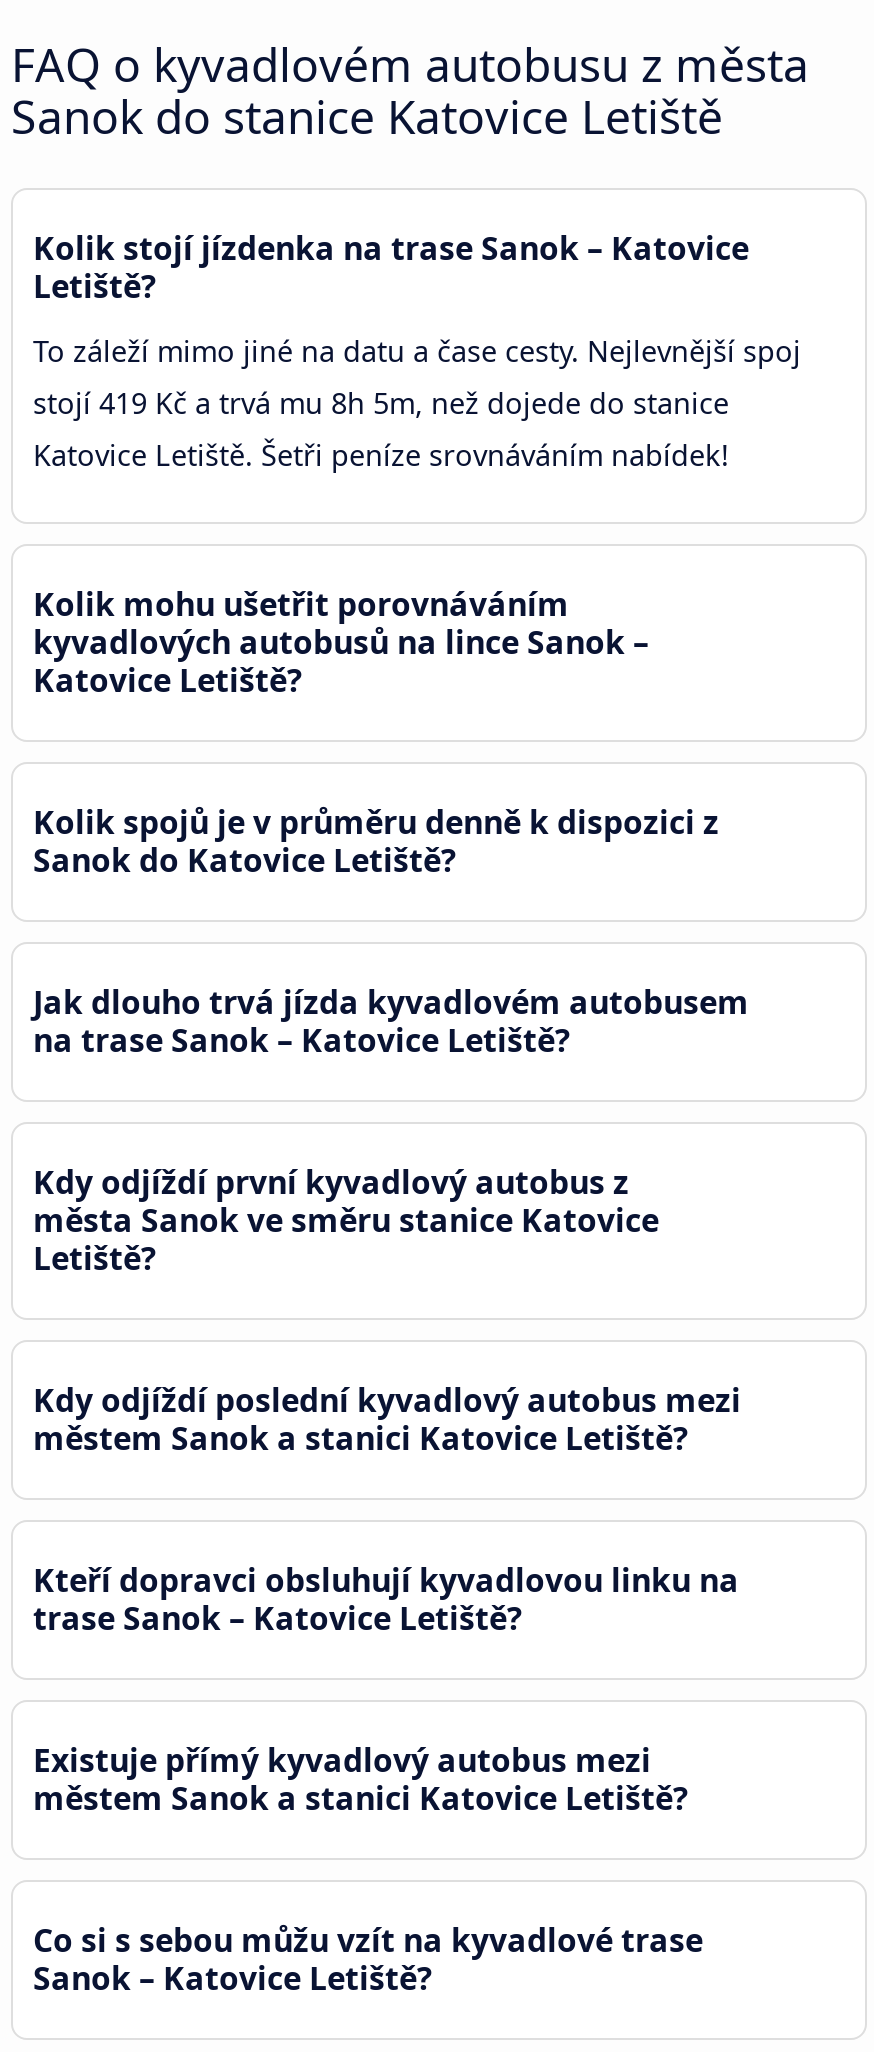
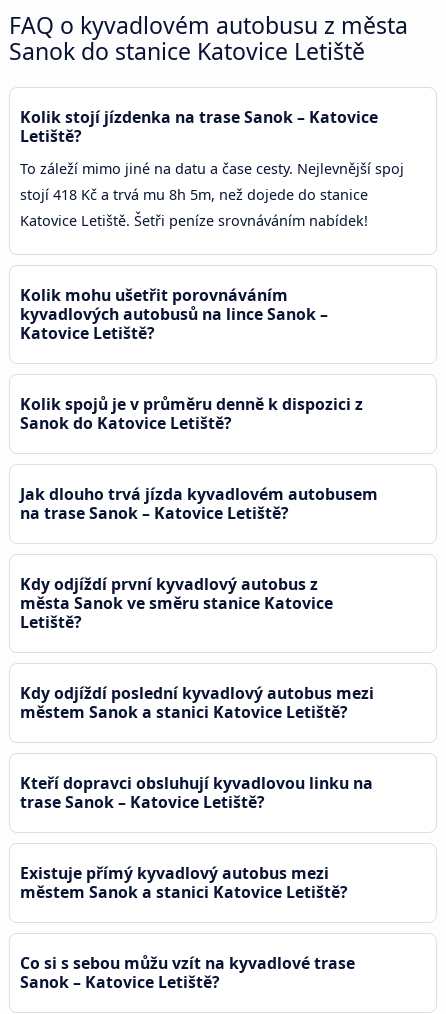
[33,383,729,421] stojí 419 Kč a trvá mu 8h 5m, než dojede do stanice -> [20,184,368,203] stojí 418 Kč a trvá mu 8h 5m, než dojede do stanice

